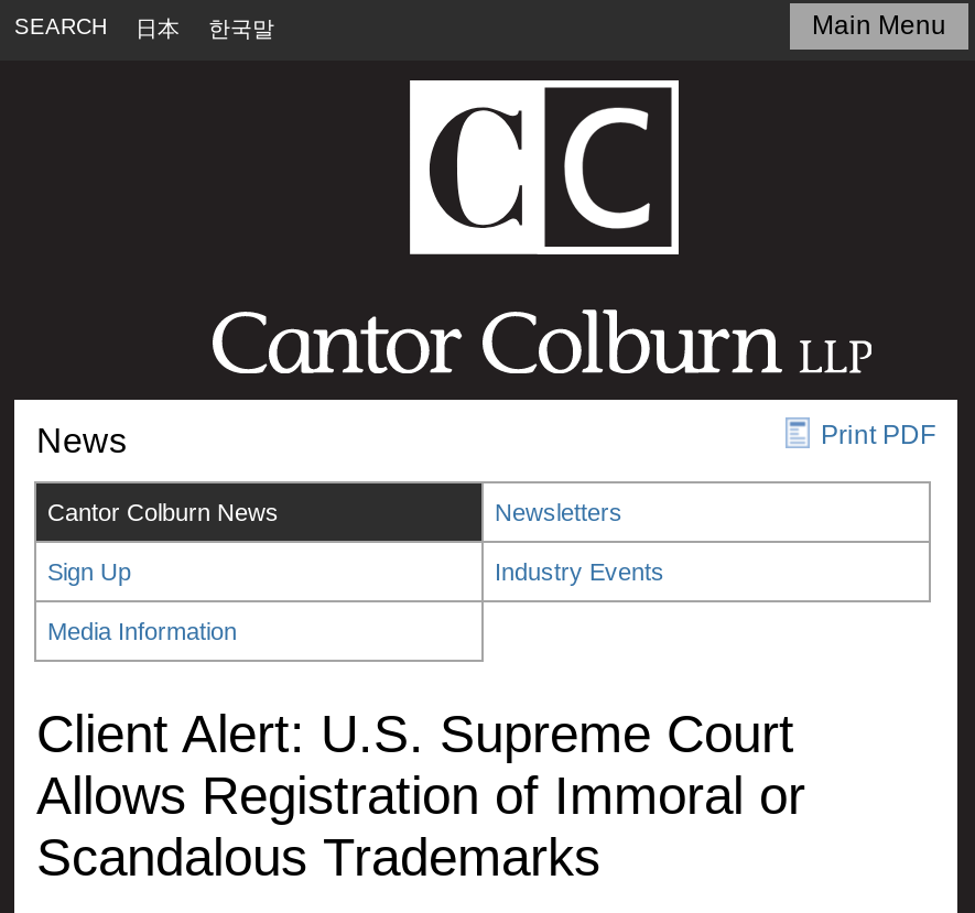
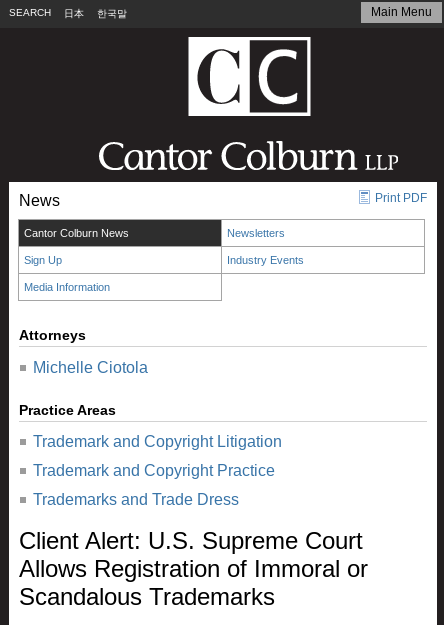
none -> [19,327,282,508] Attorneys | Michelle Ciotola | Practice Areas | Trademark and Copyright Litigation | Trademark and Copyright Practice | Trademarks and Trade Dress

